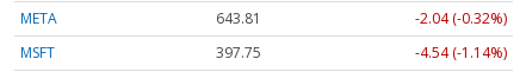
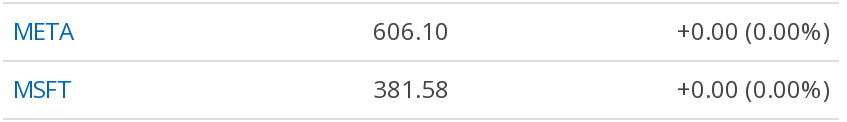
[216,8,261,28] 643.81 -> [373,13,449,47] 606.10
[415,8,507,28] -2.04 (-0.32%) -> [677,13,829,47] +0.00 (0.00%)
[216,42,261,62] 397.75 -> [373,71,449,105] 381.58
[415,42,507,62] -4.54 (-1.14%) -> [677,71,829,105] +0.00 (0.00%)

